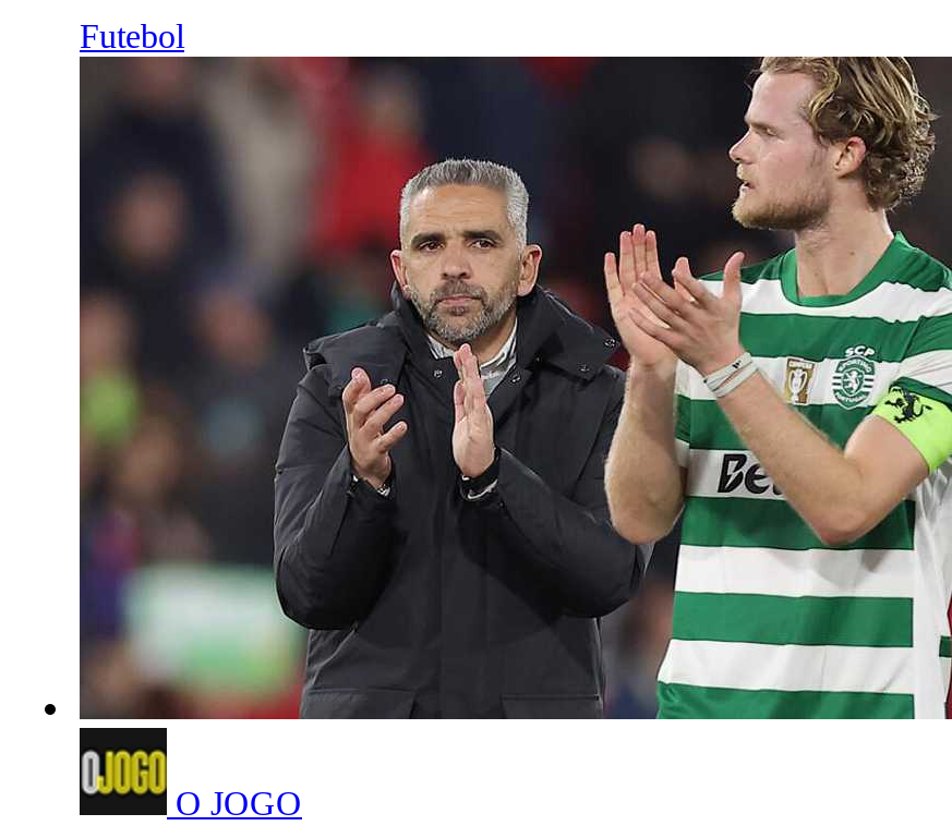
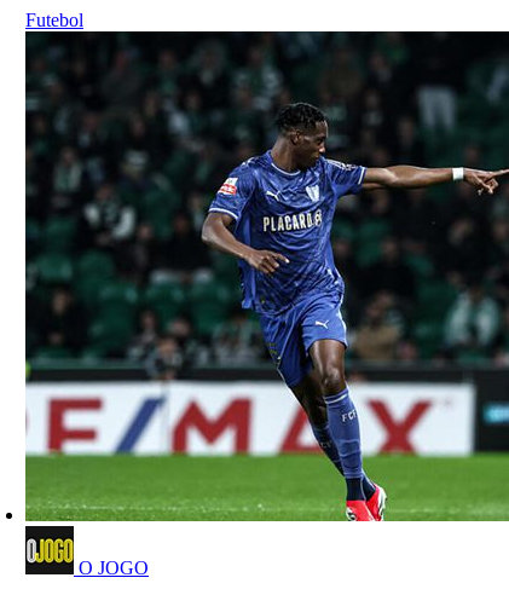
[77,54,945,721] [image] -> [24,30,505,522] [image]

